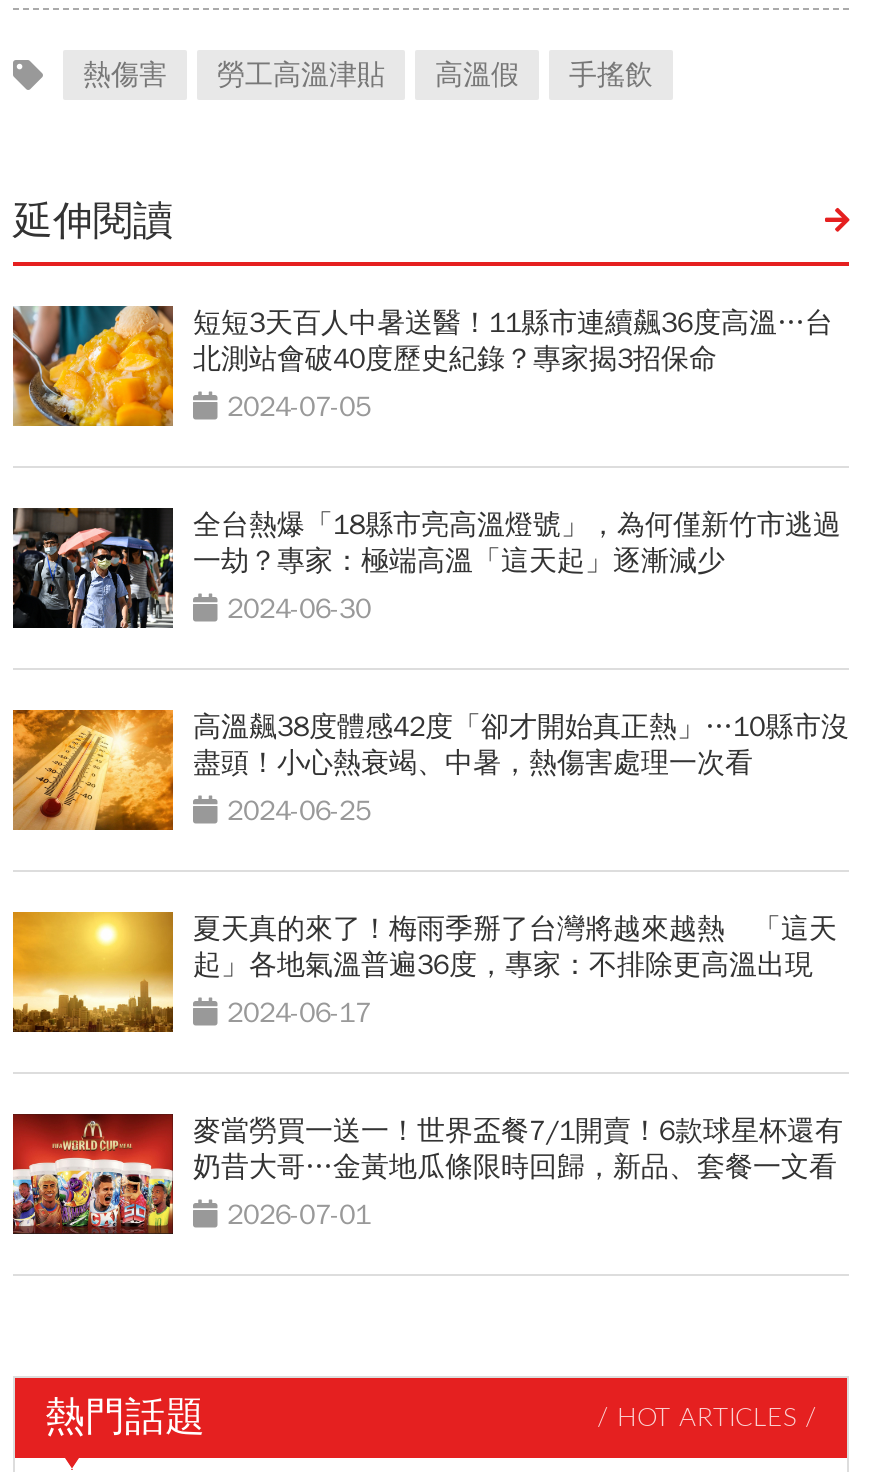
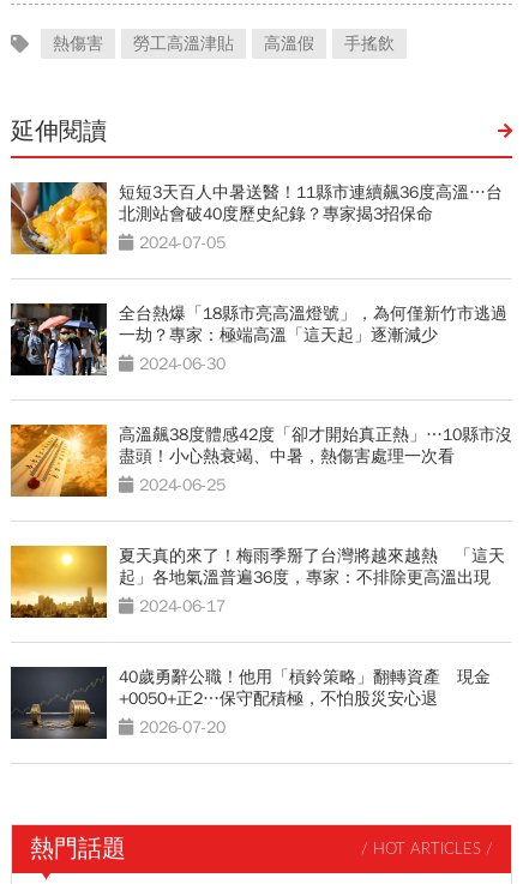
[11,1114,843,1234] [image] | 麥當勞買一送一！世界盃餐7/1開賣！6款球星杯還有 | 奶昔大哥…金黃地瓜條限時回歸，新品、套餐一文看 | 2026-07-01 -> [10,667,491,739] [image] | 40歲勇辭公職！他用「槓鈴策略」翻轉資產 現金 | +0050+正2…保守配積極，不怕股災安心退 | 2026-07-20

